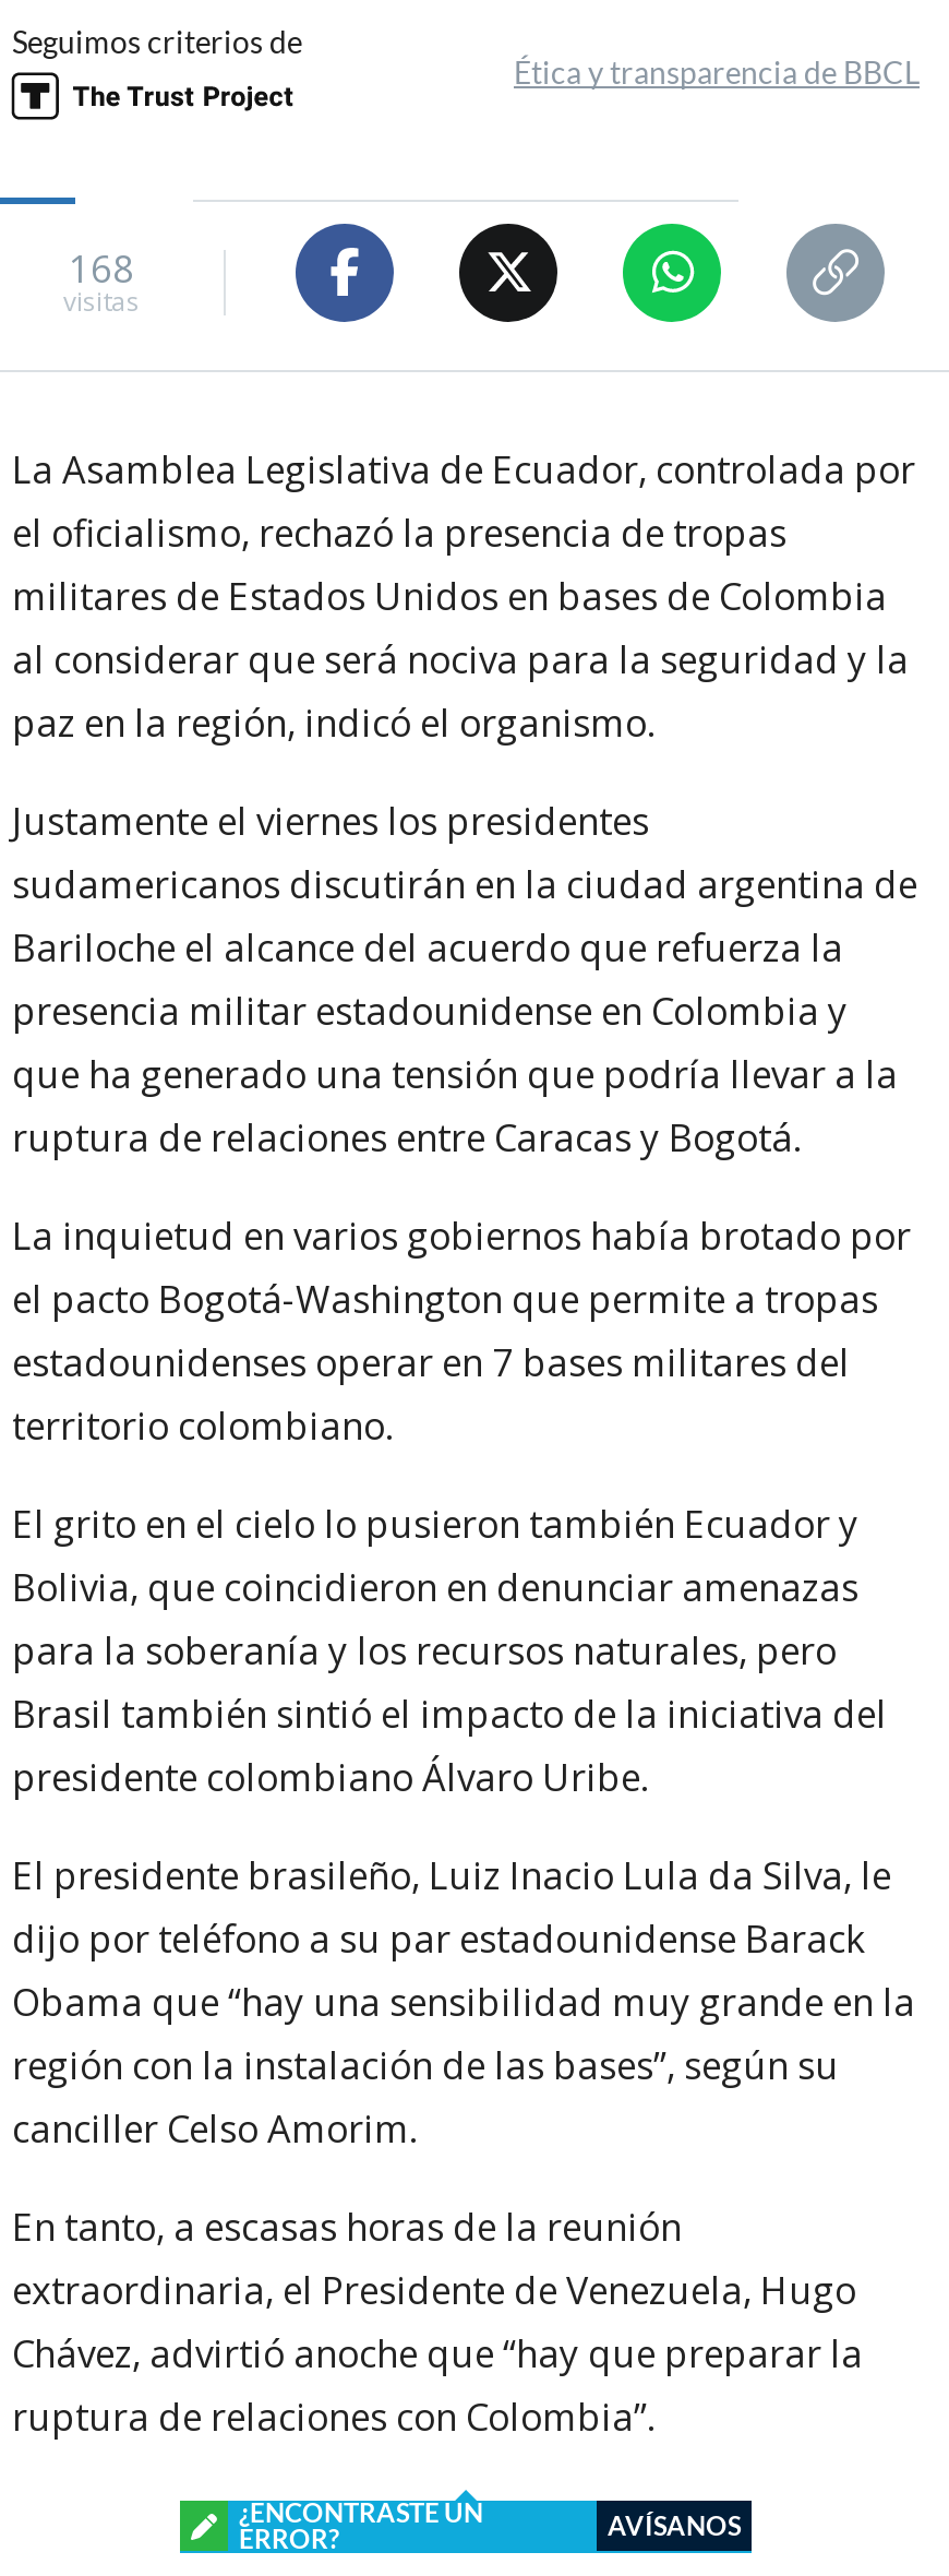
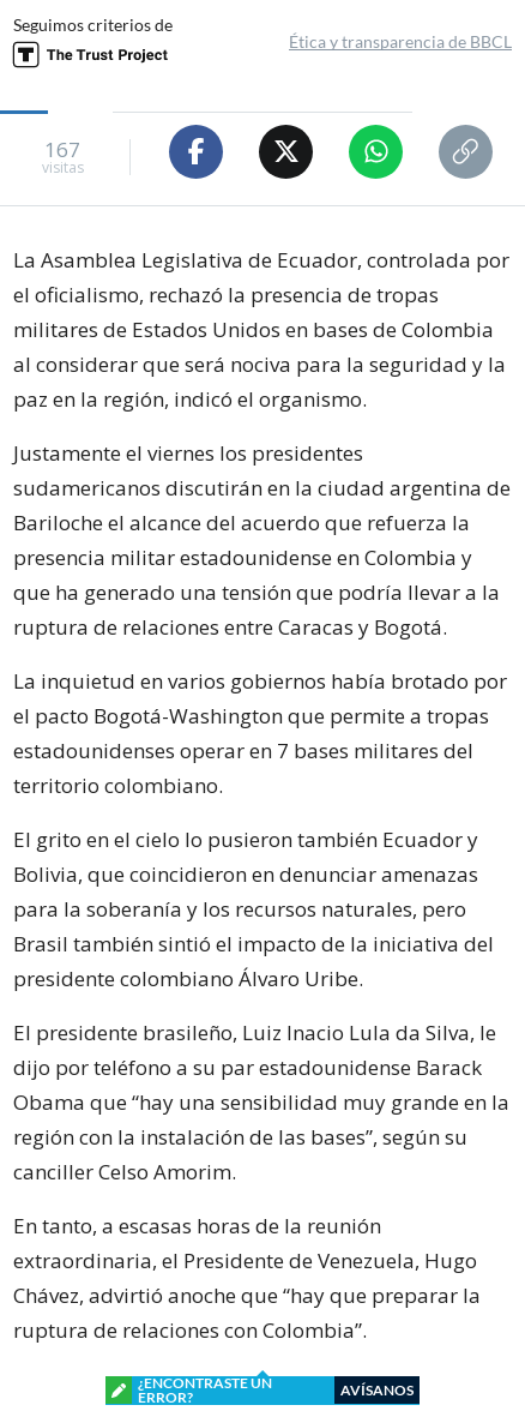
[69,244,134,294] 168 -> [44,136,80,164] 167

